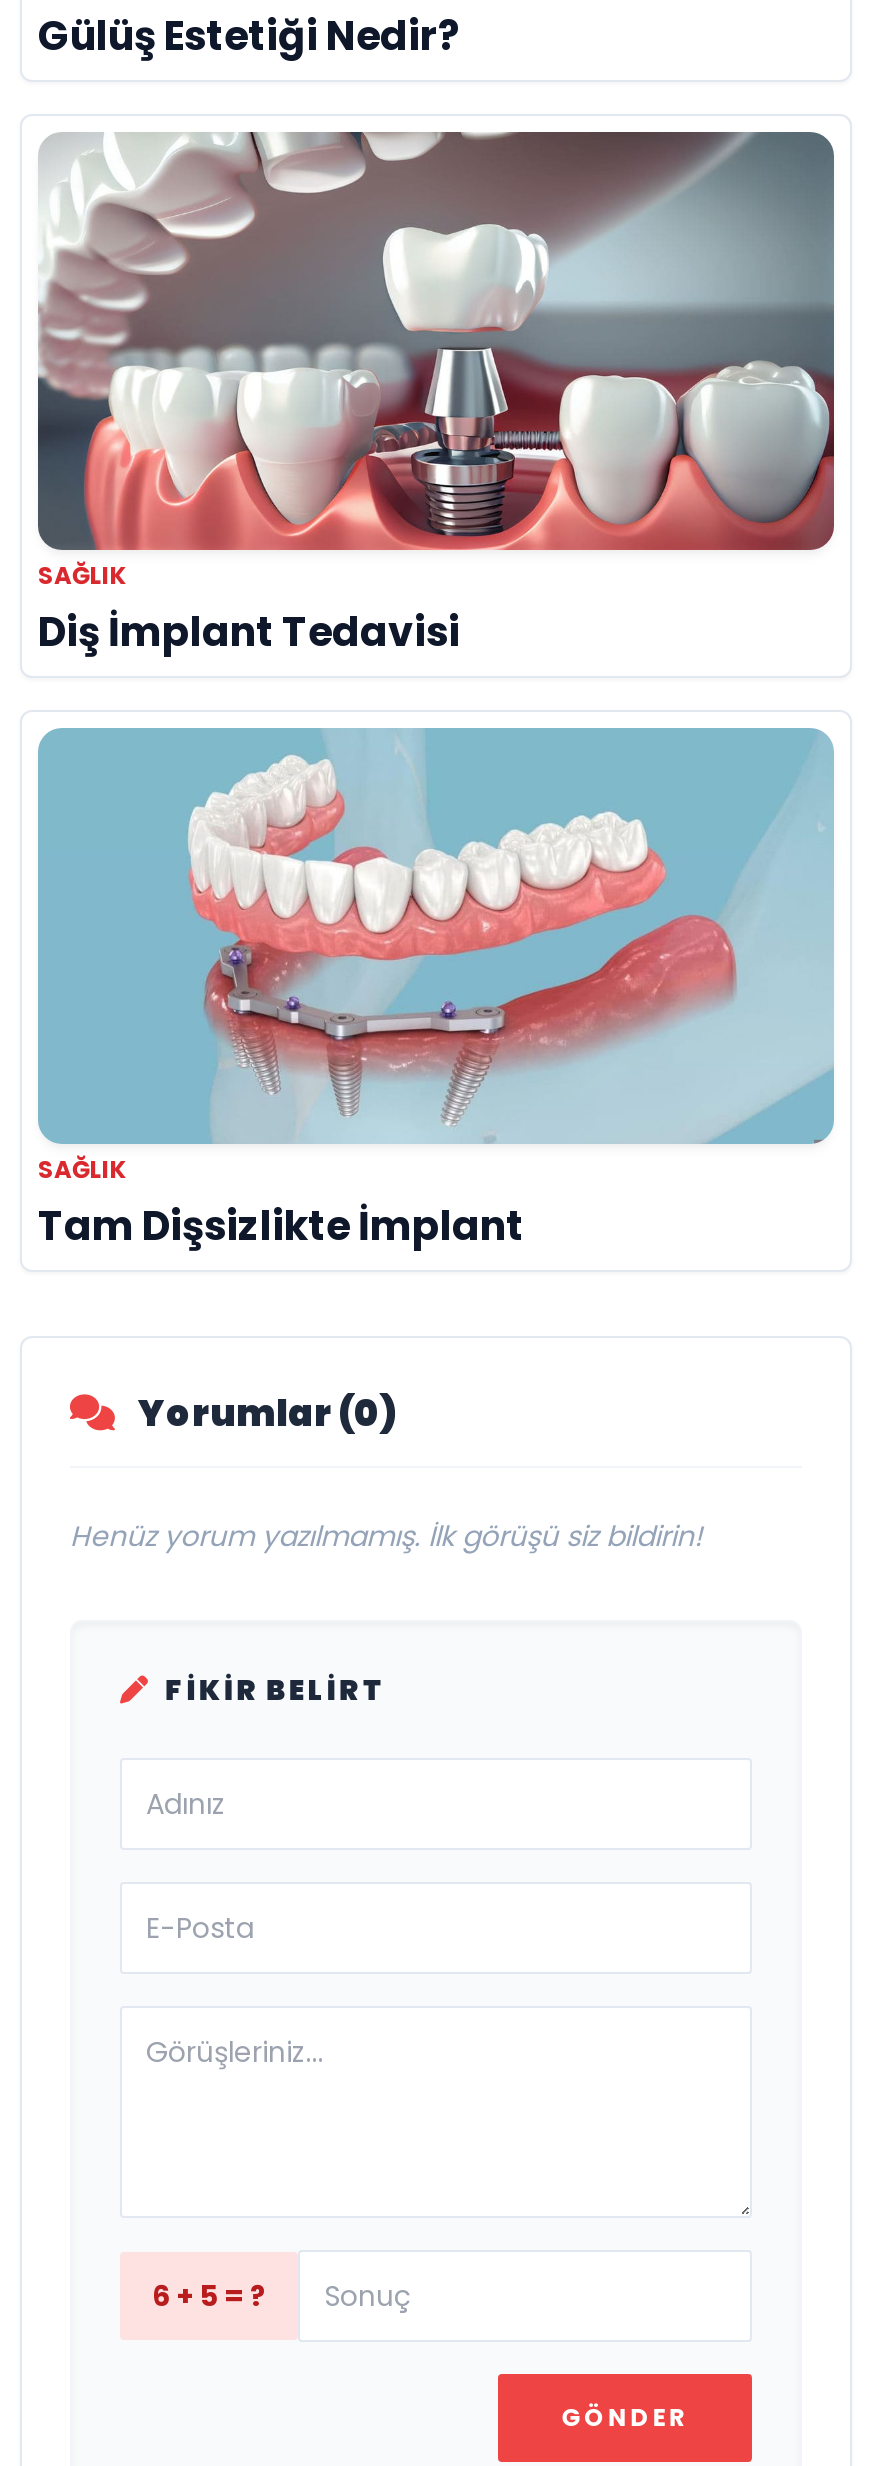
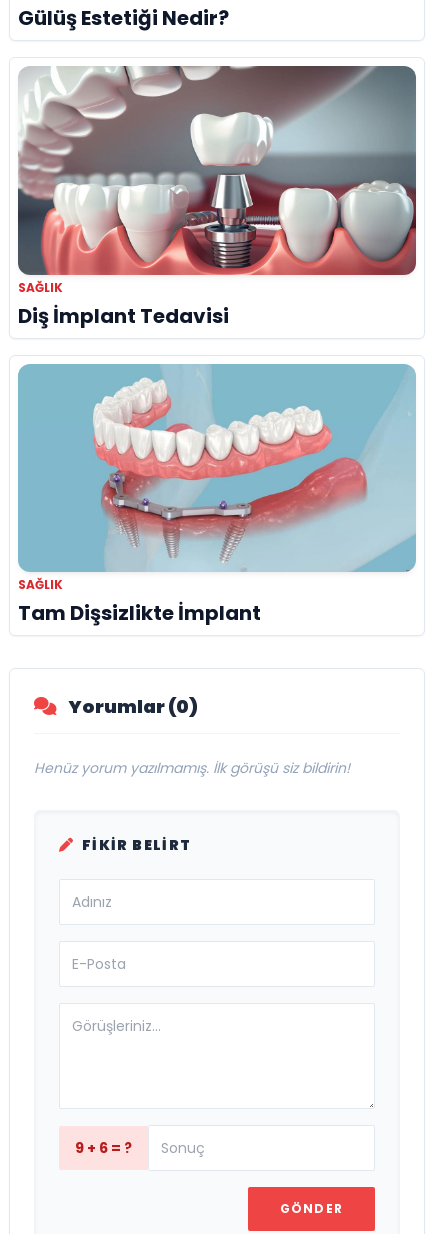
[152,2276,266,2316] 6 + 5 = ? -> [75,1138,132,1158] 9 + 6 = ?

